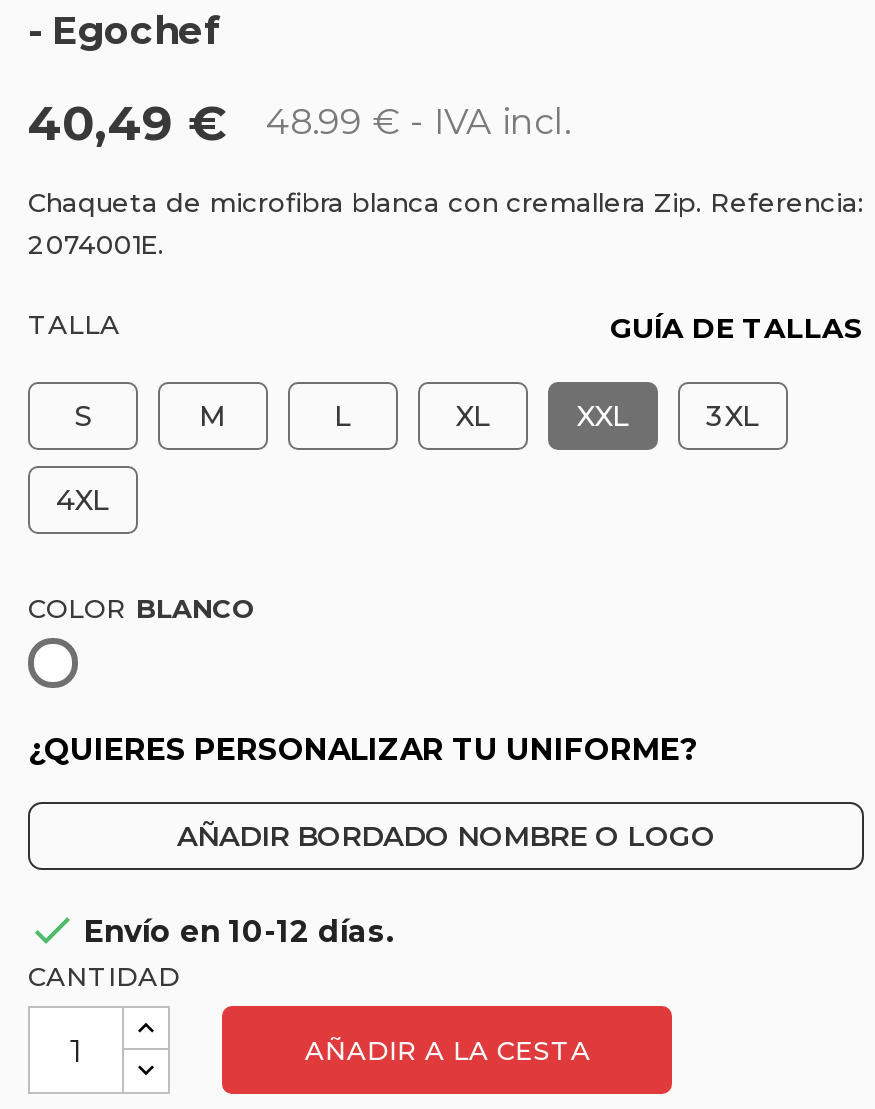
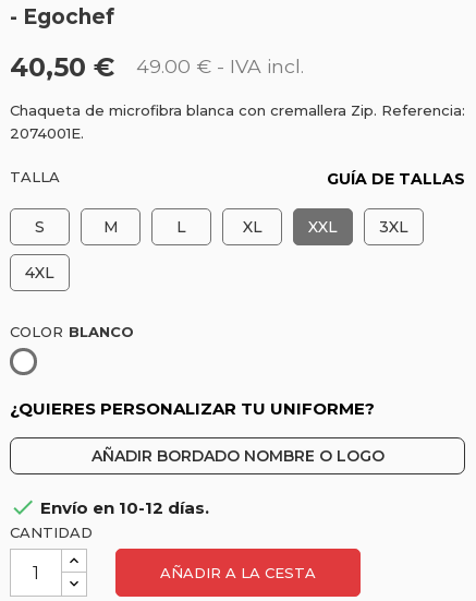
[28,94,226,152] 40,49 € -> [10,51,114,83] 40,50 €
[266,100,570,142] 48.99 €- IVA incl. -> [136,55,304,77] 49.00 €- IVA incl.

